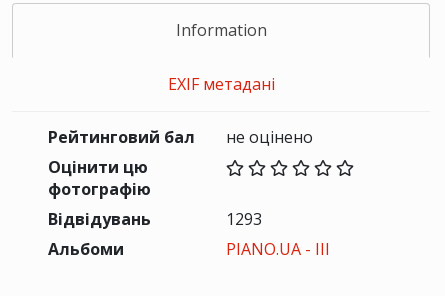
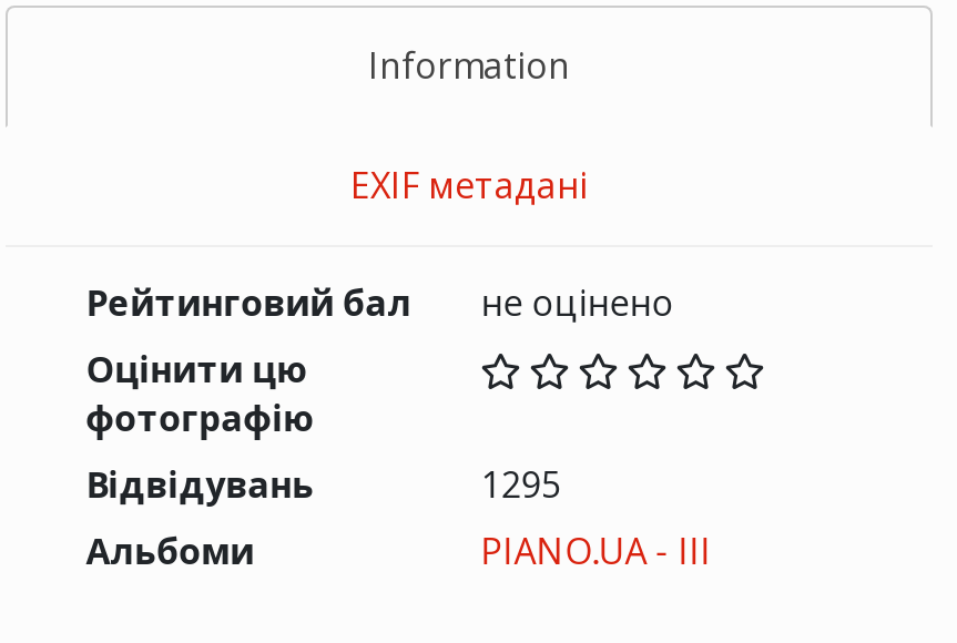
[226,207,262,229] 1293 -> [481,459,561,508] 1295

